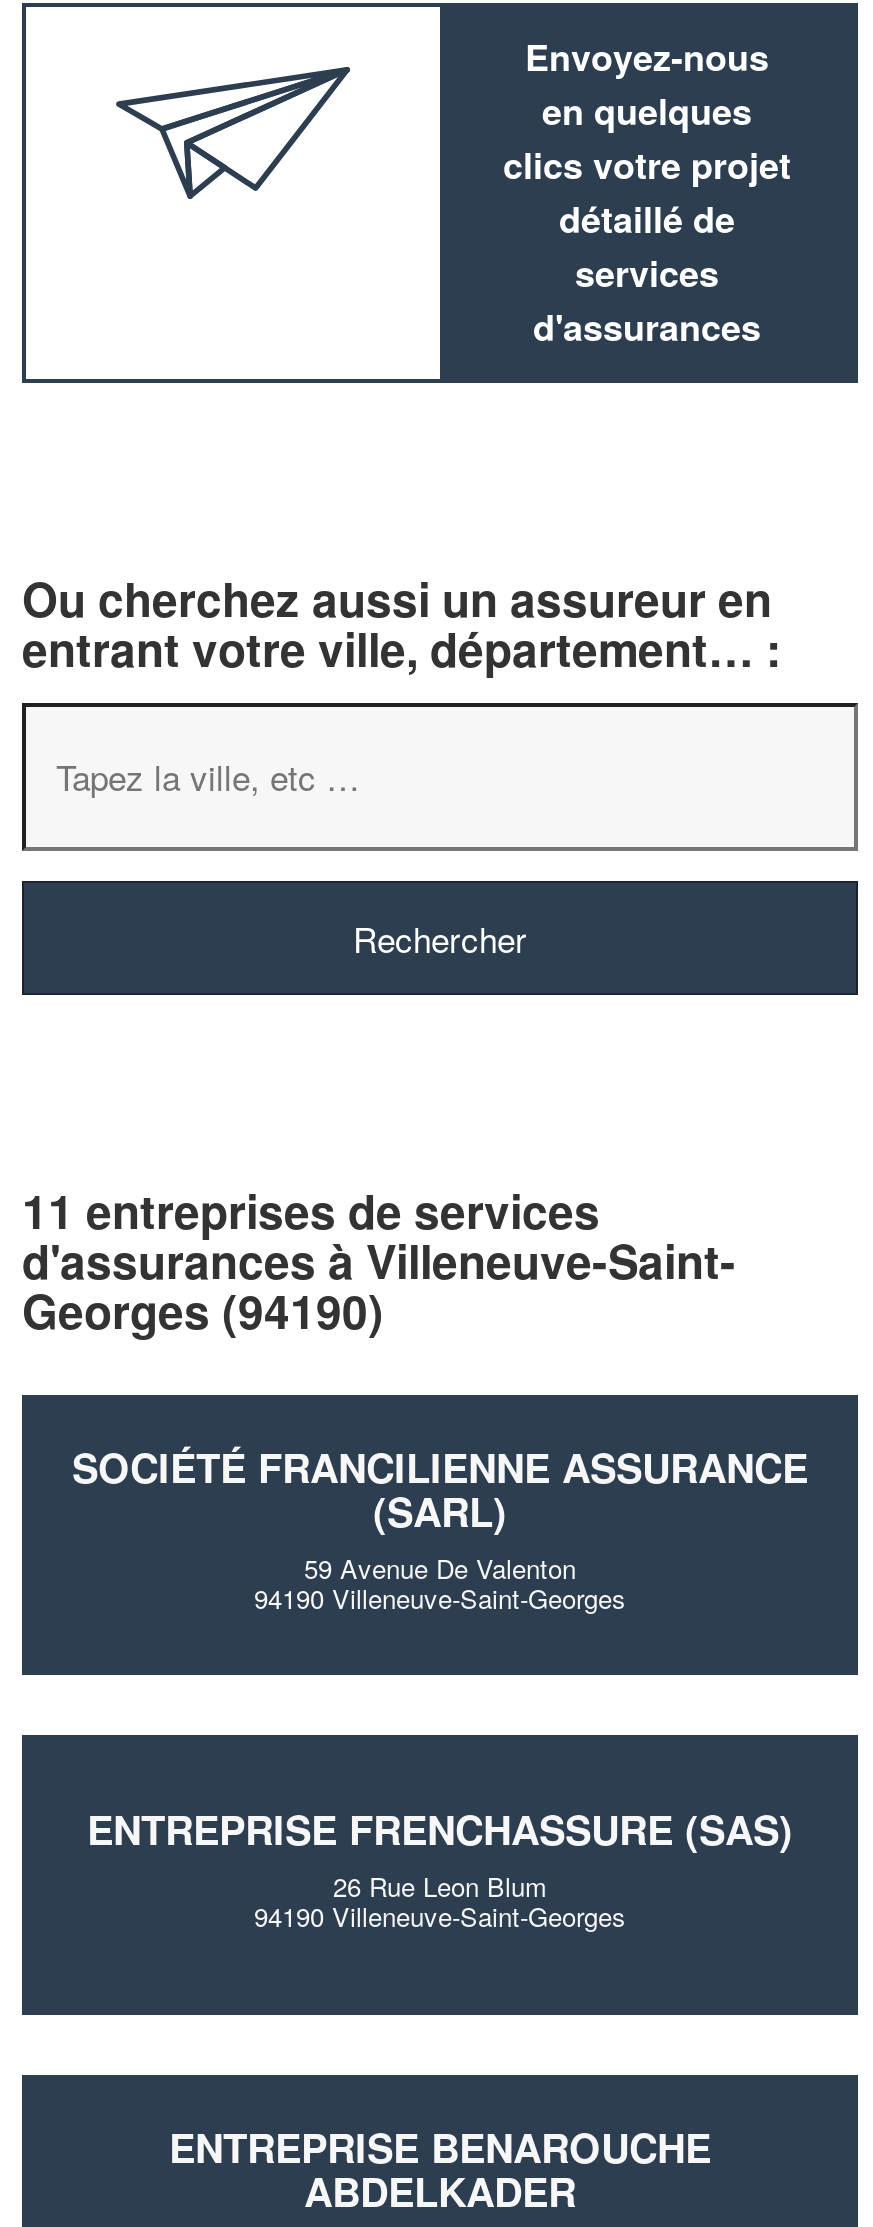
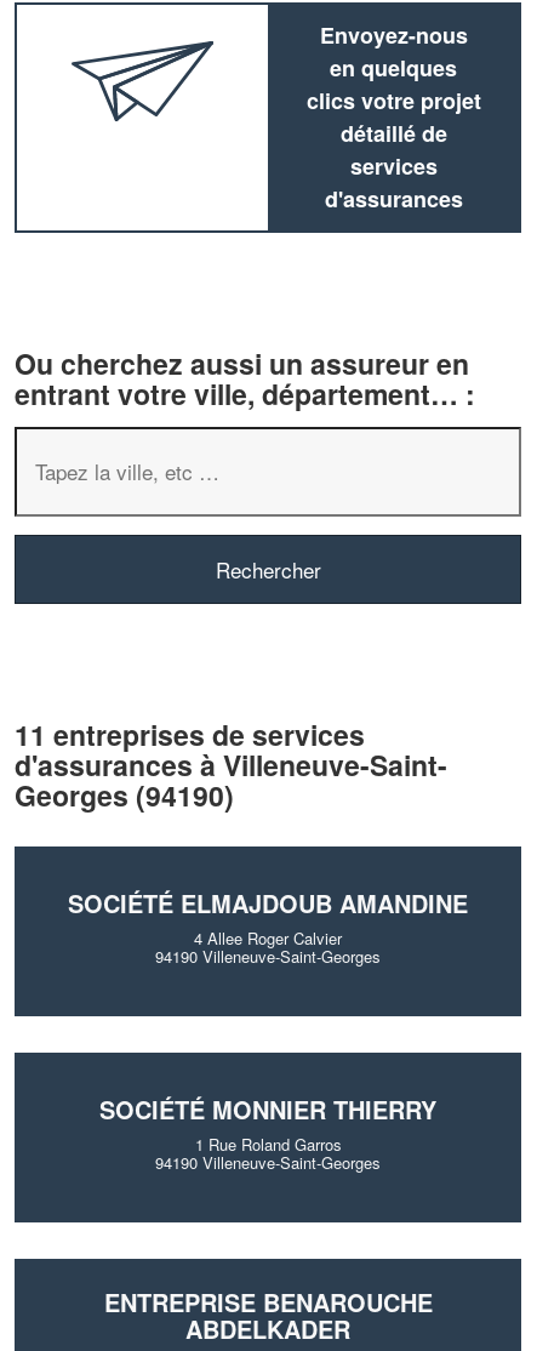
[72,1437,808,1587] SOCIÉTÉ FRANCILIENNE ASSURANCE | (SARL) | 59 Avenue De Valenton -> [68,885,468,950] SOCIÉTÉ ELMAJDOUB AMANDINE | 4 Allee Roger Calvier
[87,1799,793,1905] ENTREPRISE FRENCHASSURE (SAS) | 26 Rue Leon Blum -> [99,1091,436,1156] SOCIÉTÉ MONNIER THIERRY | 1 Rue Roland Garros

